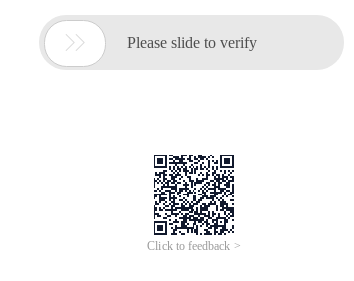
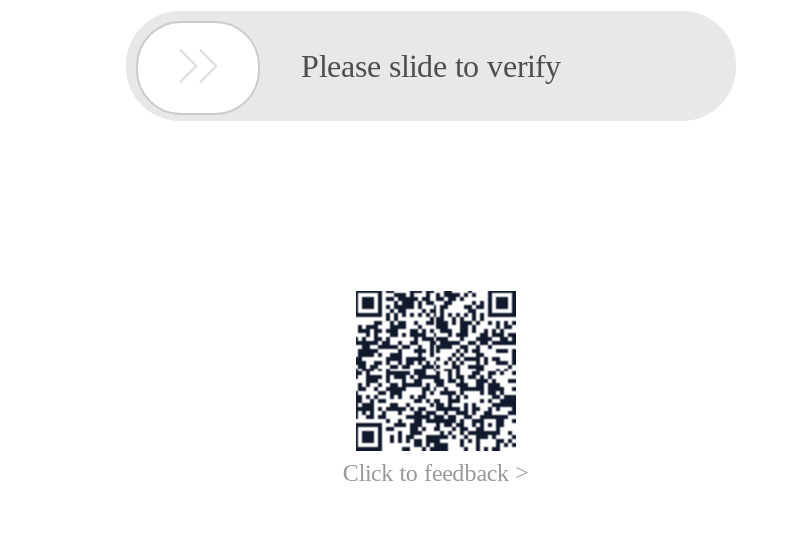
[154,160,234,236] [image] -> [356,301,516,453] [image]

